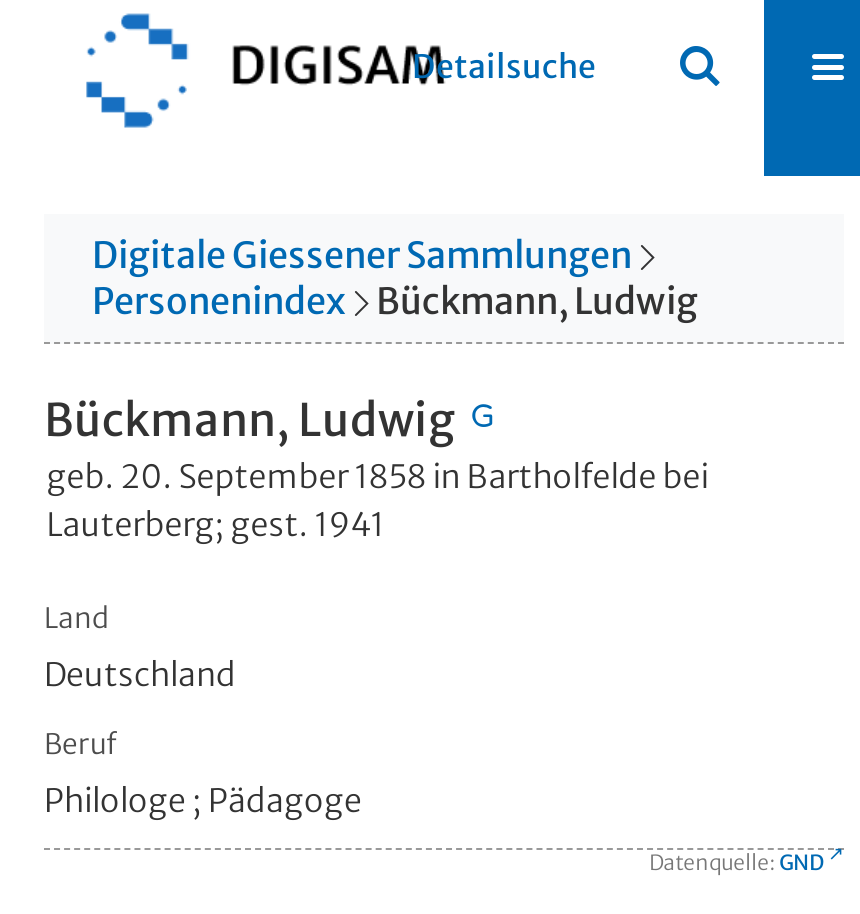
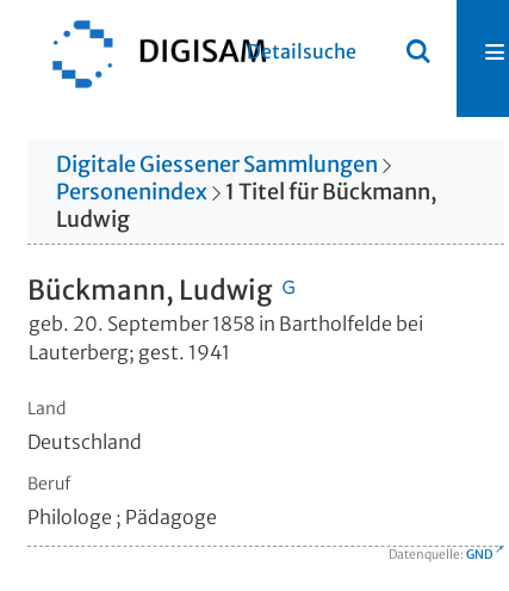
[376,277,698,323] Bückmann, Ludwig -> [56,177,436,232] 1 Titel für Bückmann, | Ludwig

